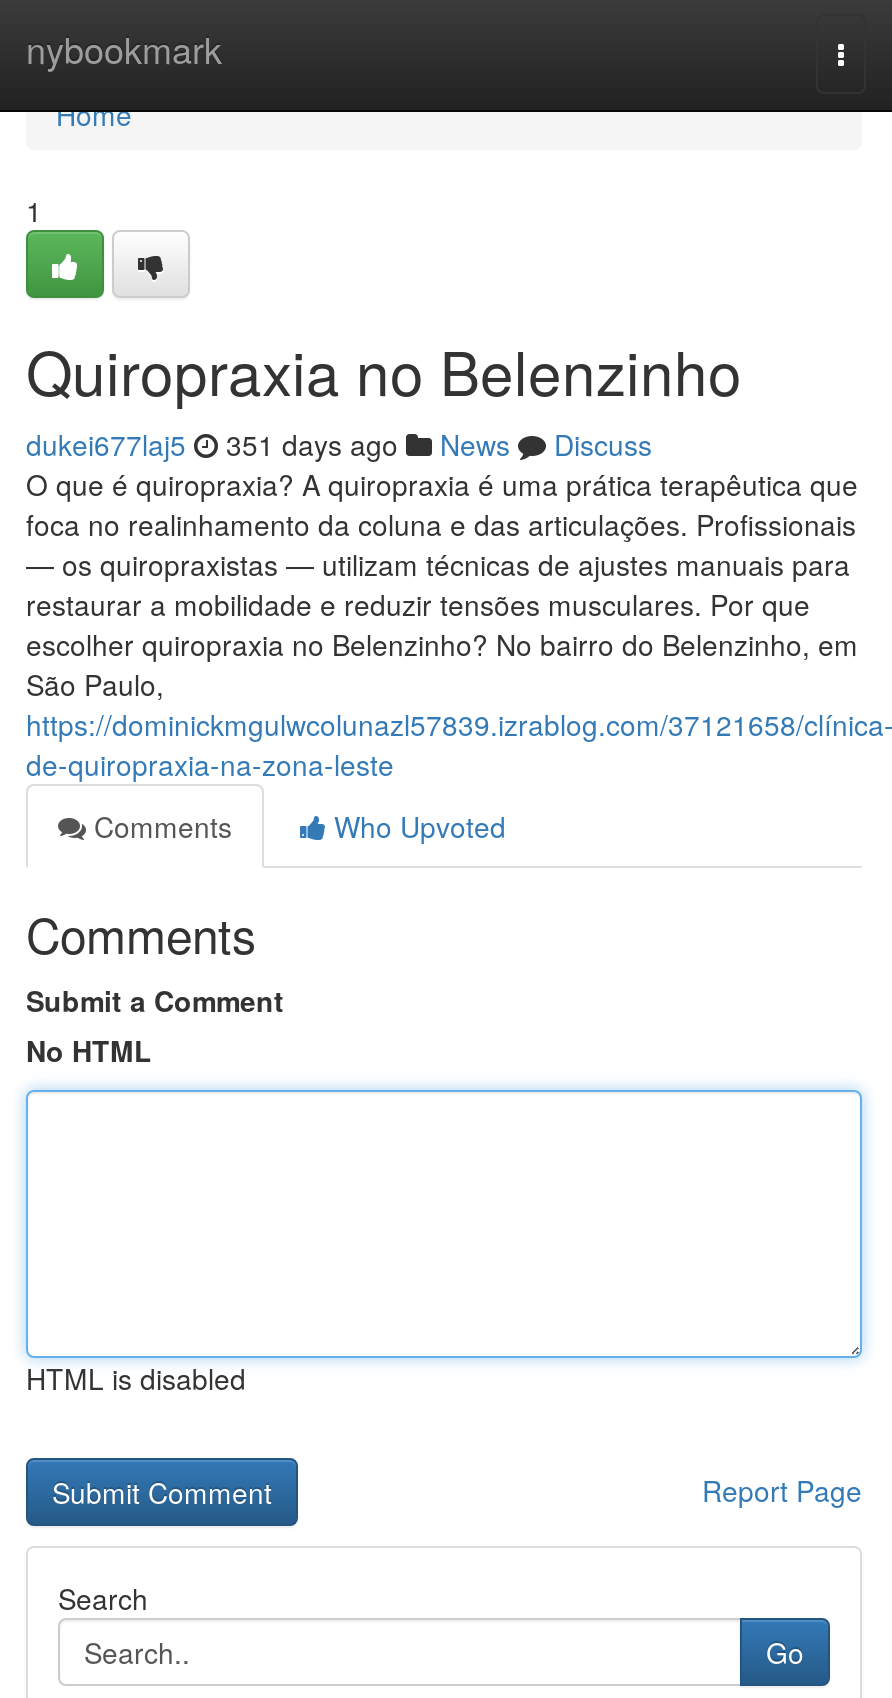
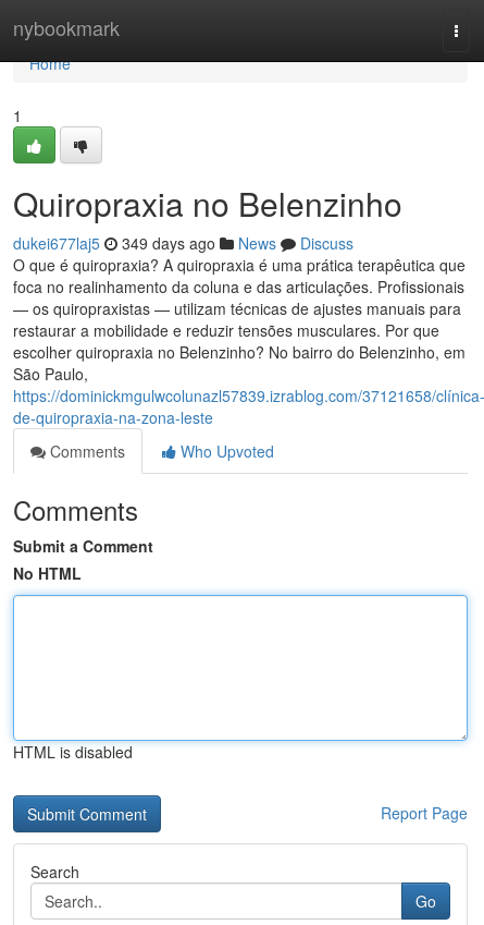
[26,424,652,464] dukei677laj5 351 days ago News Discuss -> [13,232,353,254] dukei677laj5 349 days ago News Discuss

